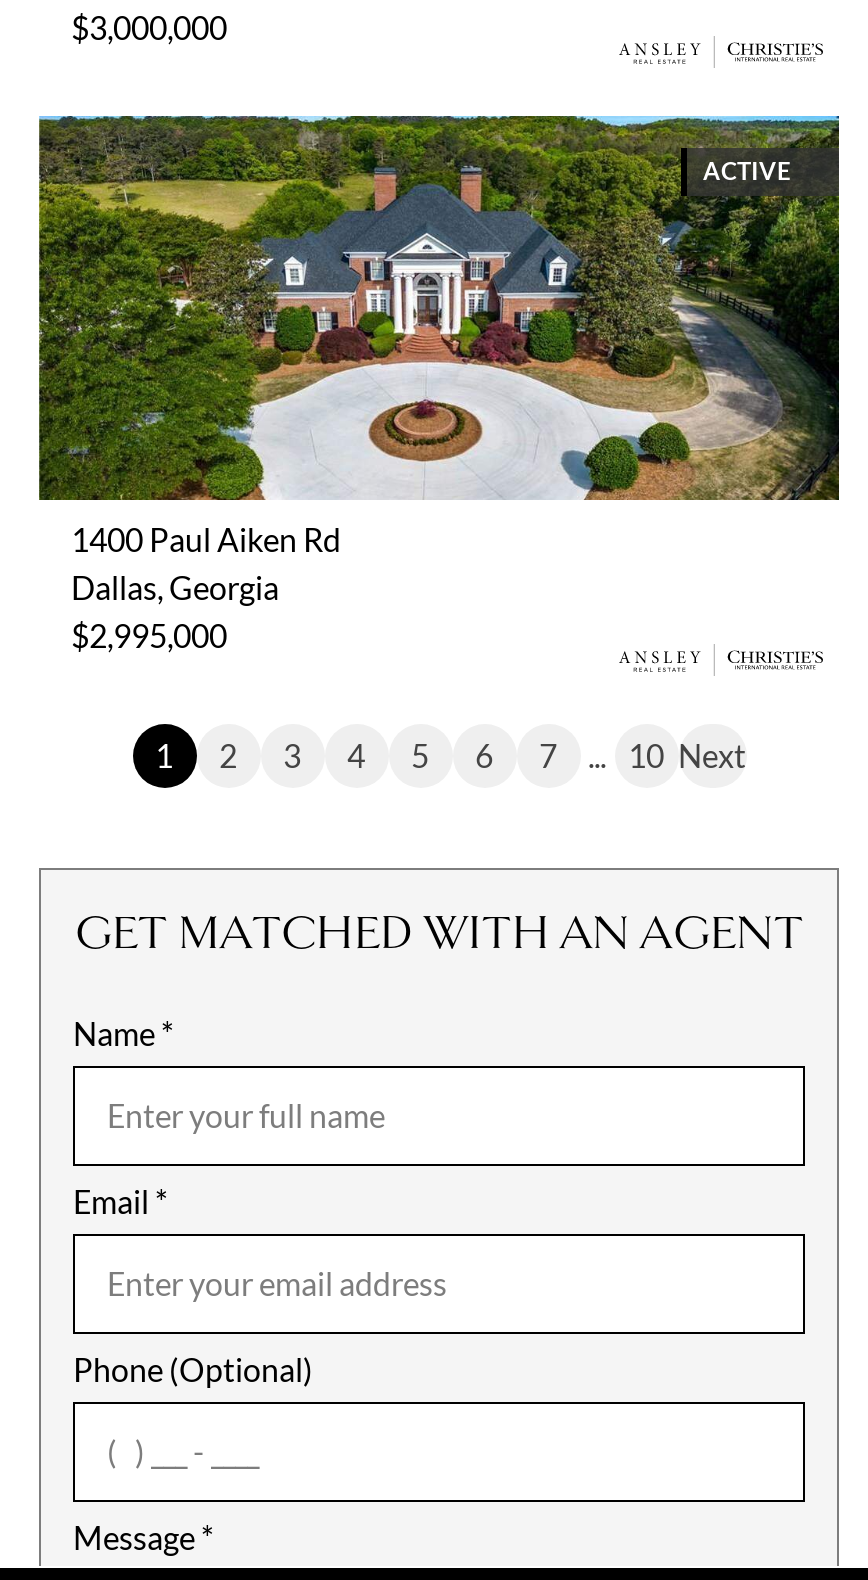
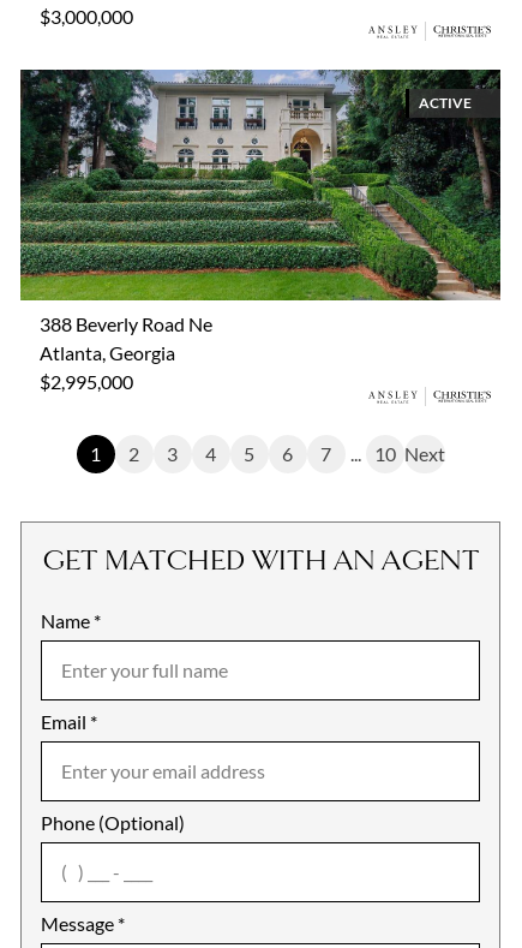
[39,114,839,605] [image] | 1400 Paul Aiken Rd | Dallas, Georgia -> [20,68,500,364] [image] | 388 Beverly Road Ne | Atlanta, Georgia

